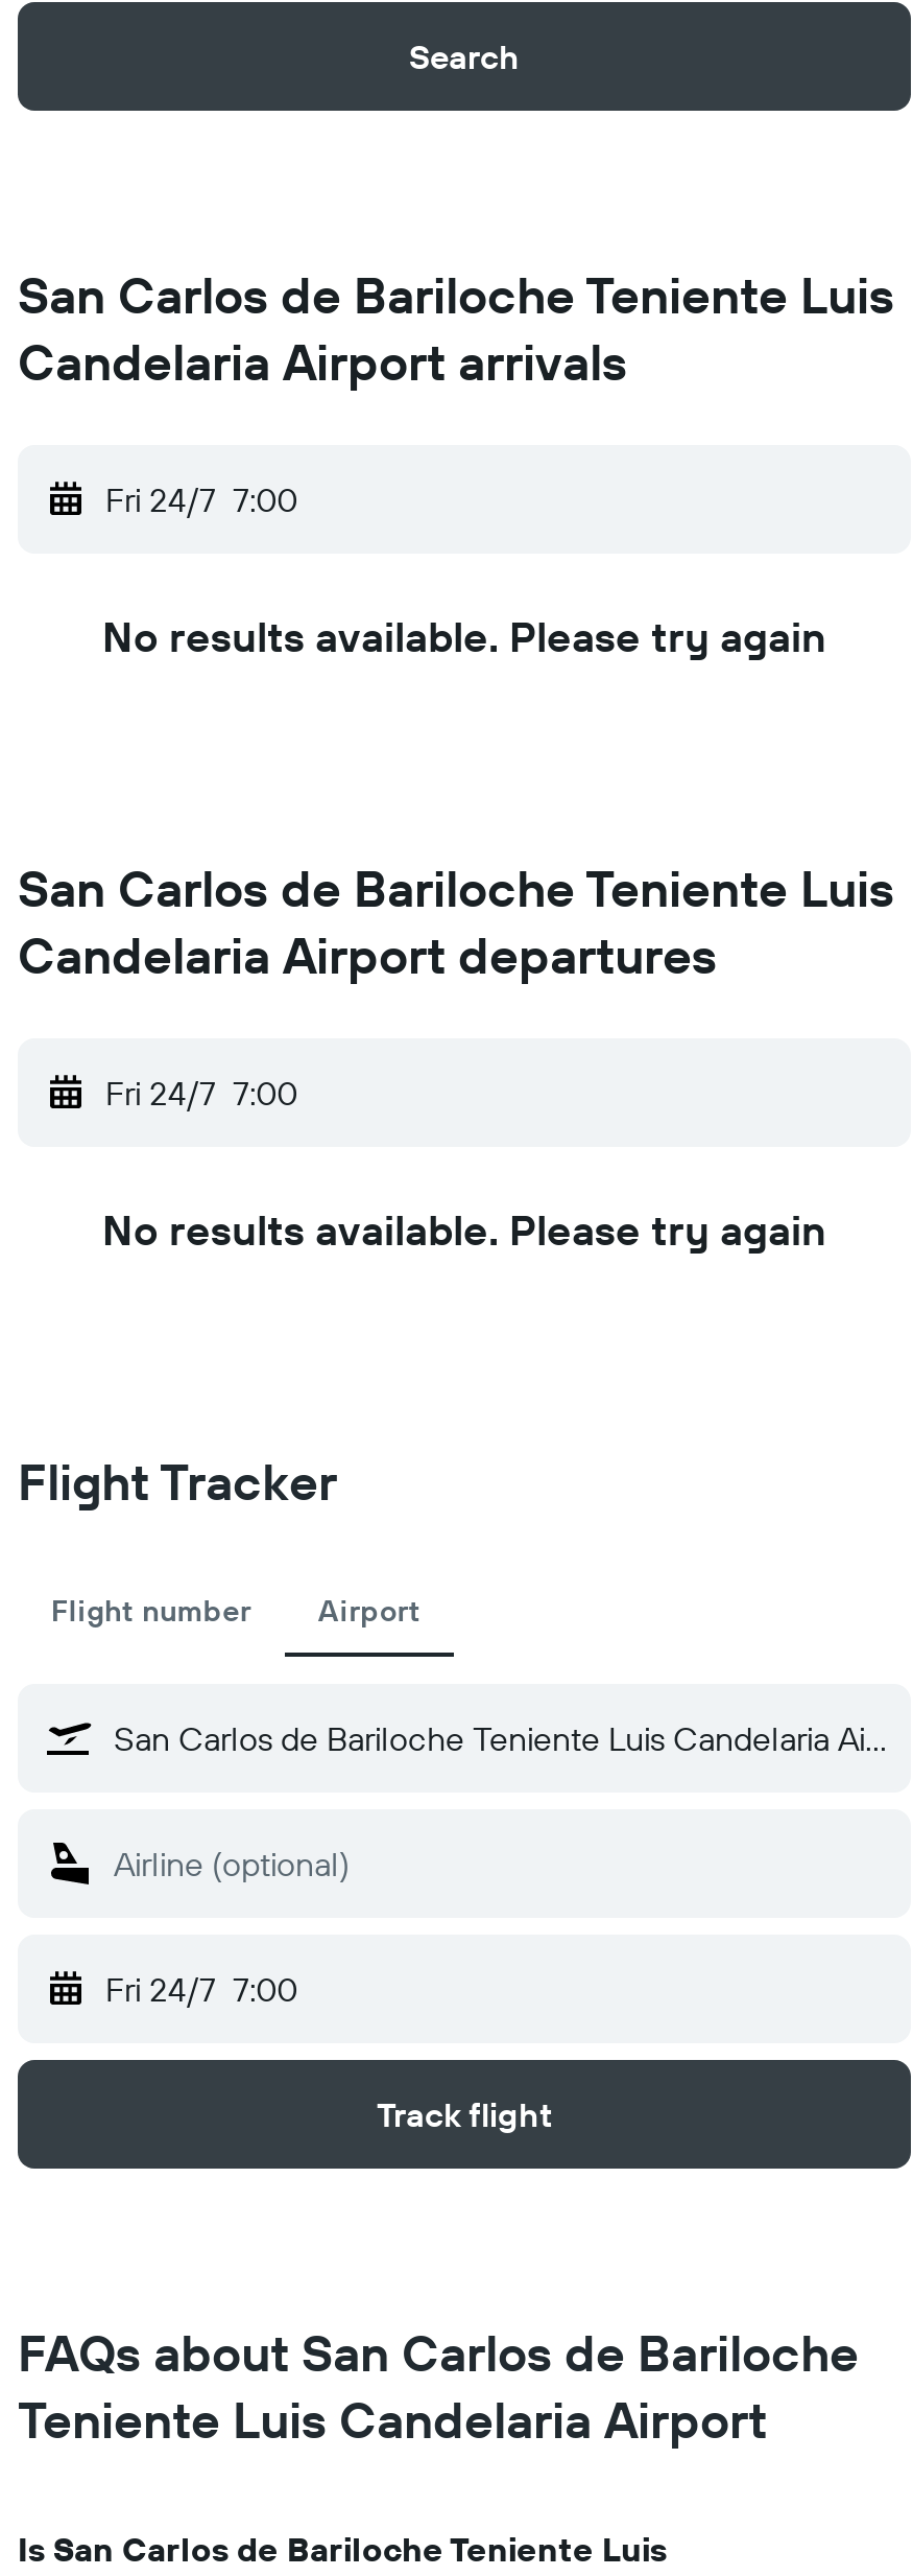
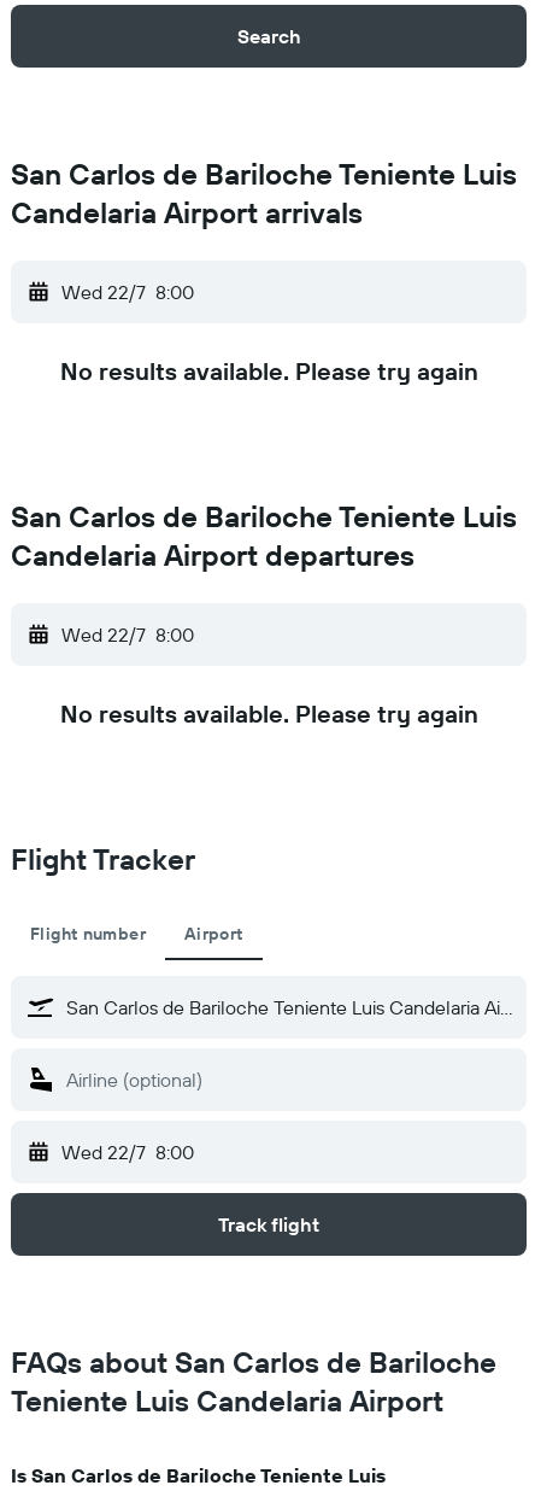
[105,478,297,520] Fri 24/7 7:00 -> [61,280,194,304] Wed 22/7 8:00
[105,1072,297,1114] Fri 24/7 7:00 -> [61,622,194,647] Wed 22/7 8:00
[105,1968,297,2010] Fri 24/7 7:00 -> [61,1140,194,1164] Wed 22/7 8:00

